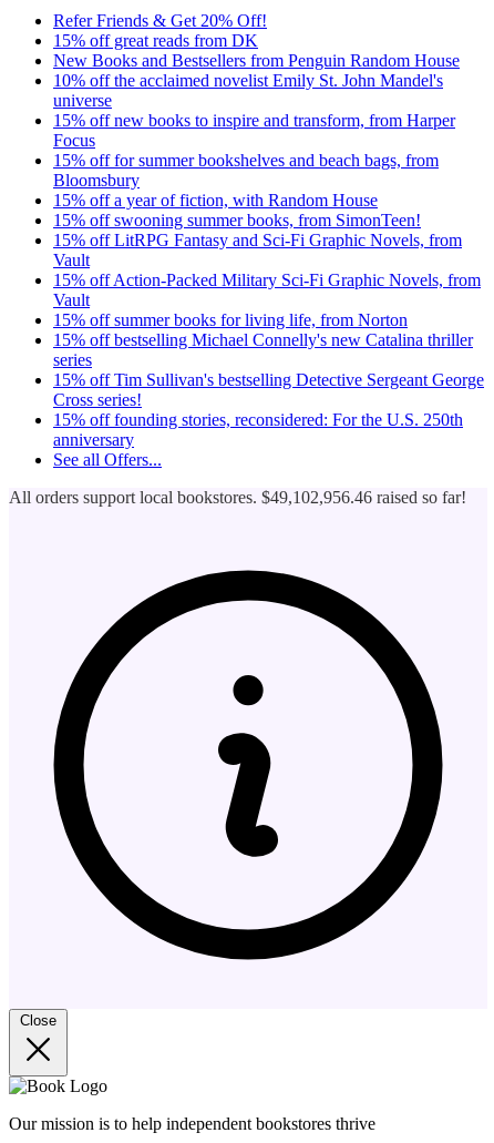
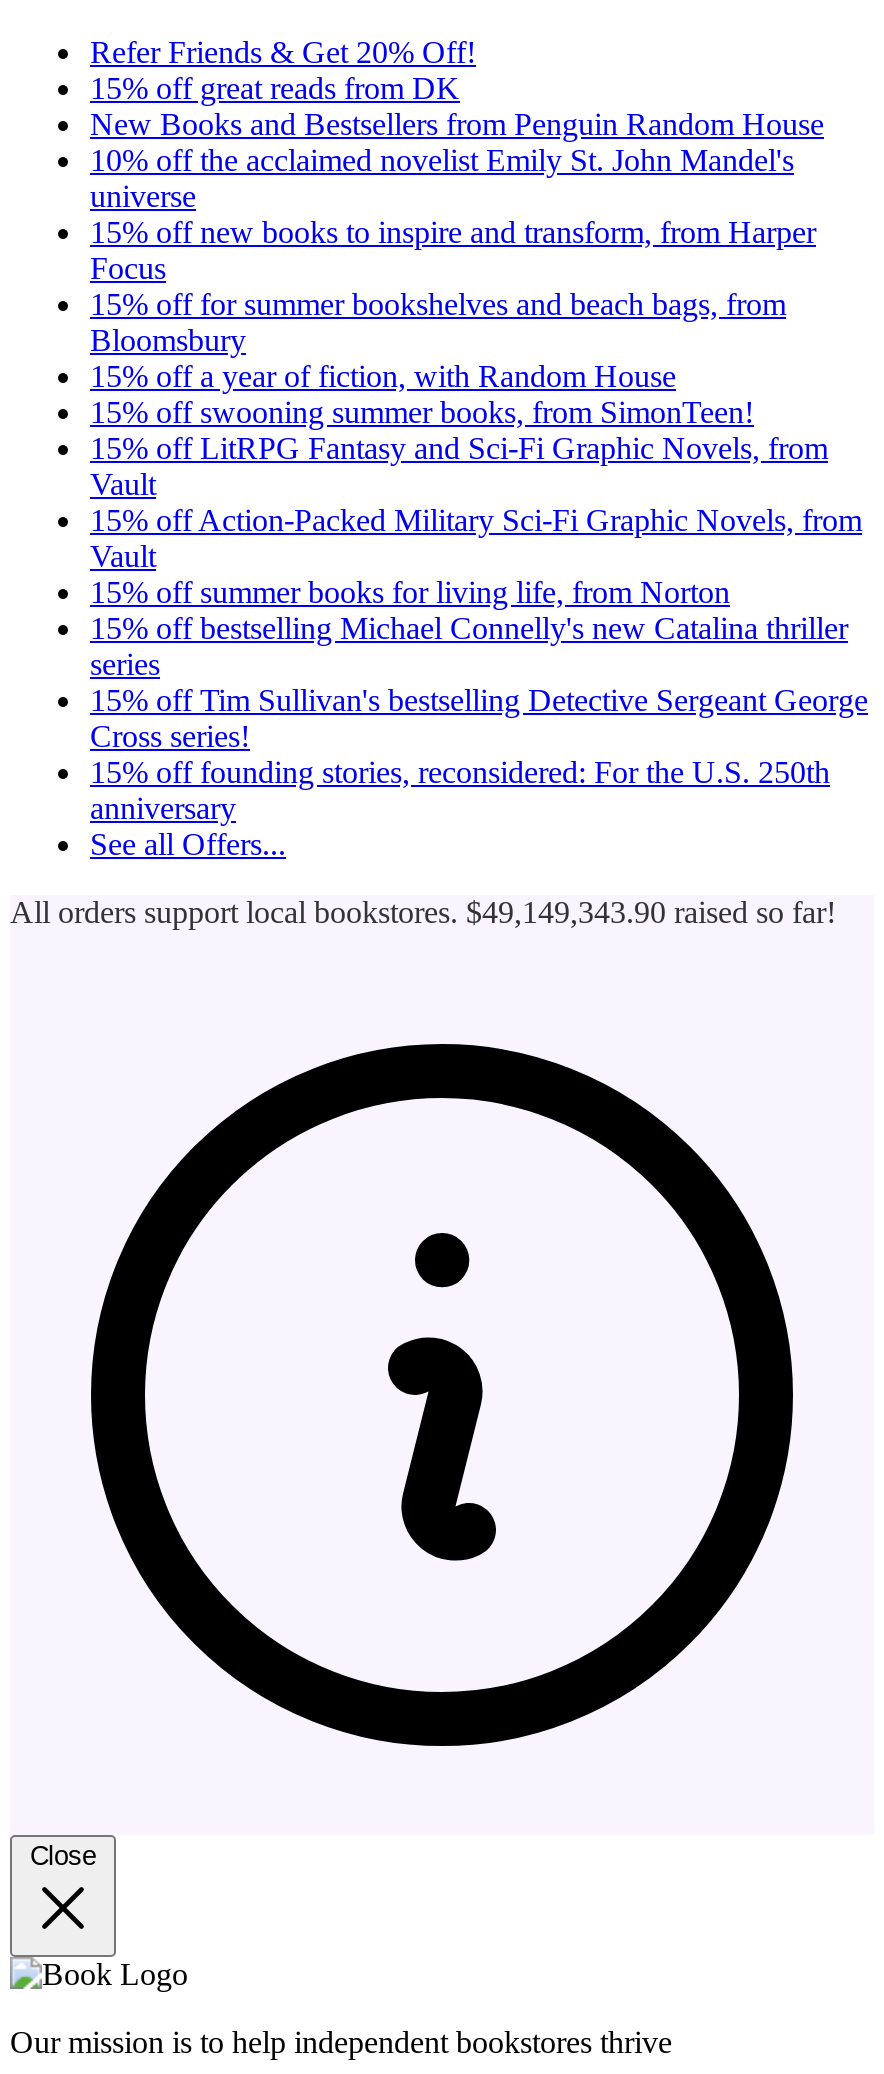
[9,488,466,507] All orders support local bookstores. $49,102,956.46 raised so far! -> [10,895,836,929] All orders support local bookstores. $49,149,343.90 raised so far!

